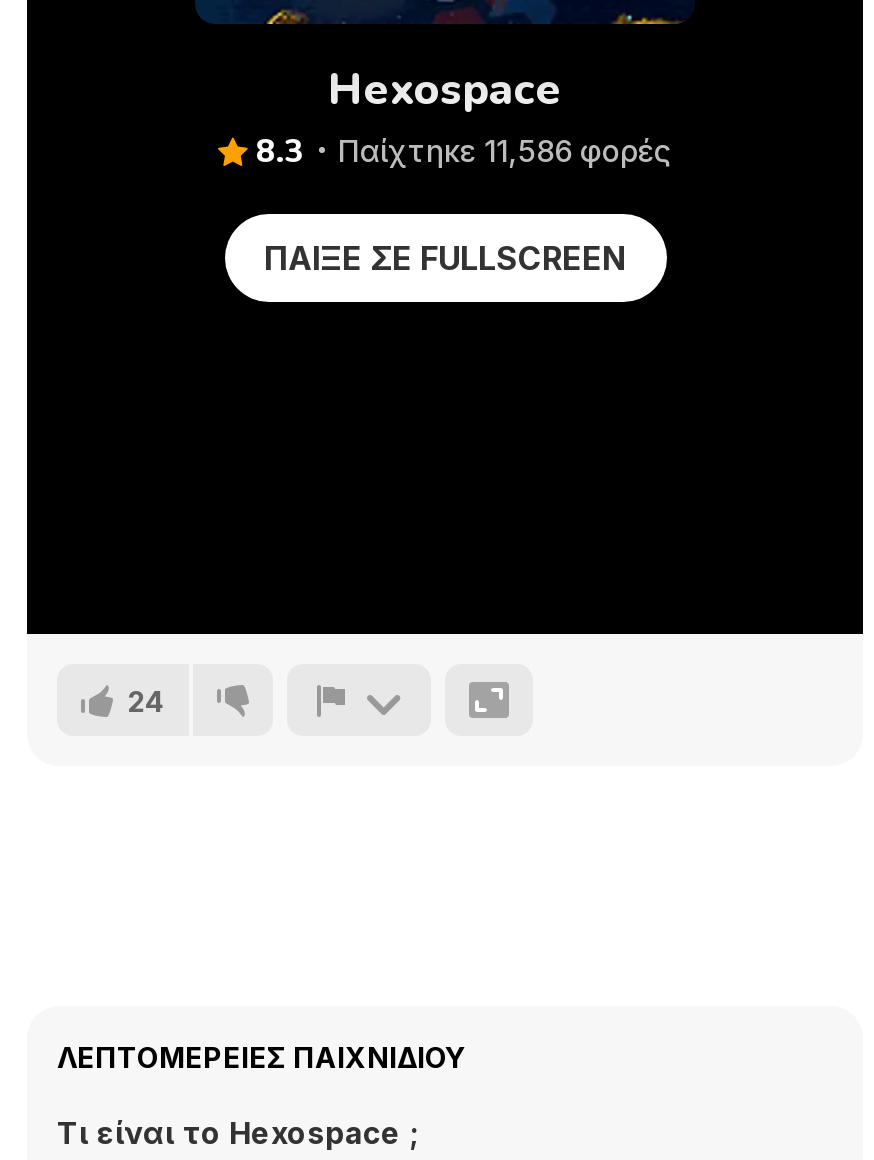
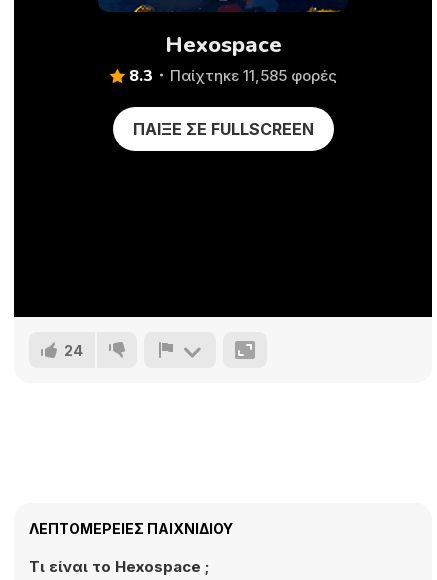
[338,131,672,169] Παίχτηκε 11,586 φορές -> [169,65,336,84] Παίχτηκε 11,585 φορές

